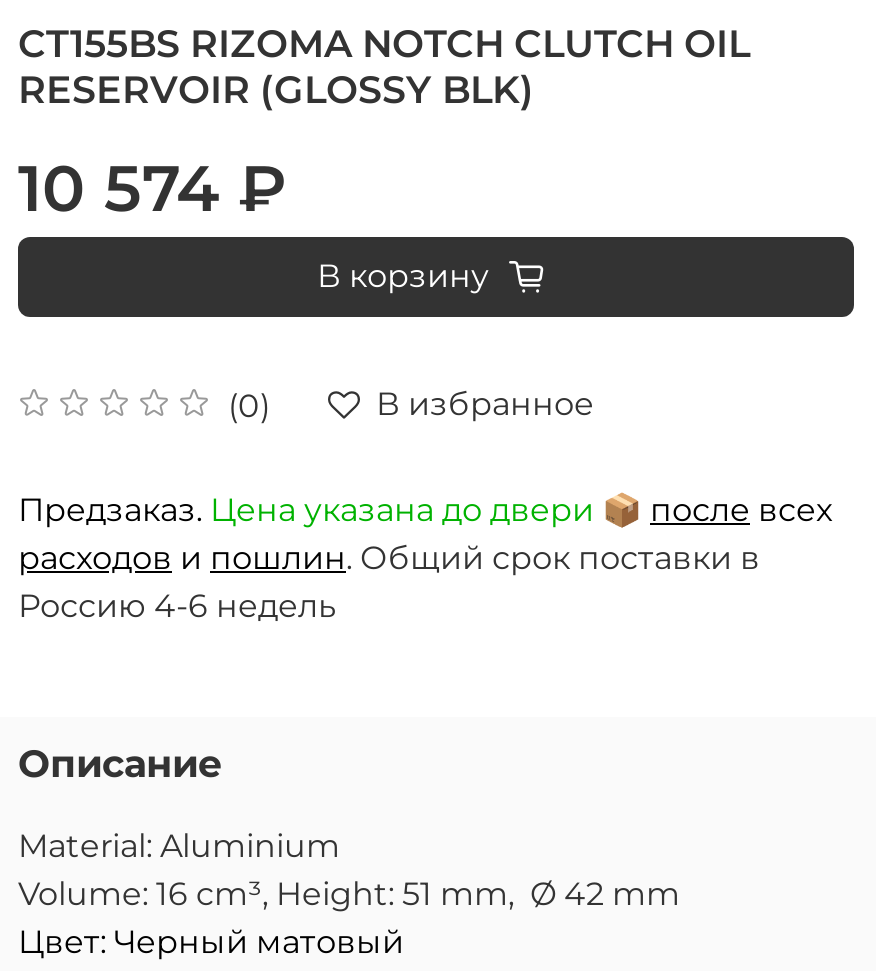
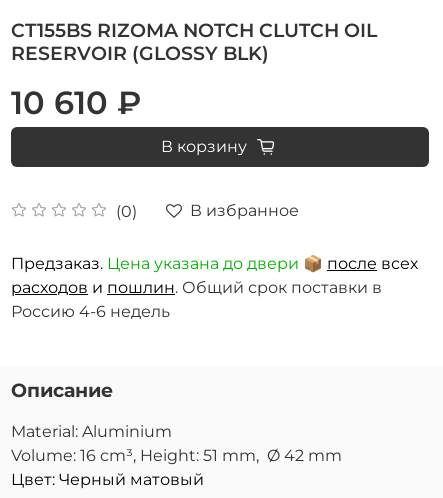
[18,149,286,227] 10 574 ₽ -> [11,83,141,122] 10 610 ₽

